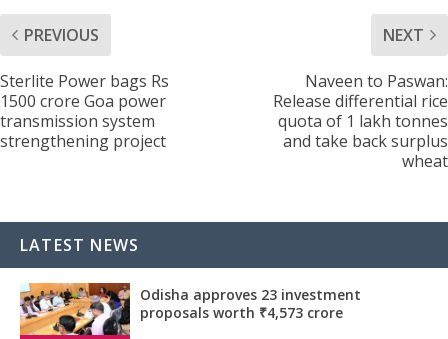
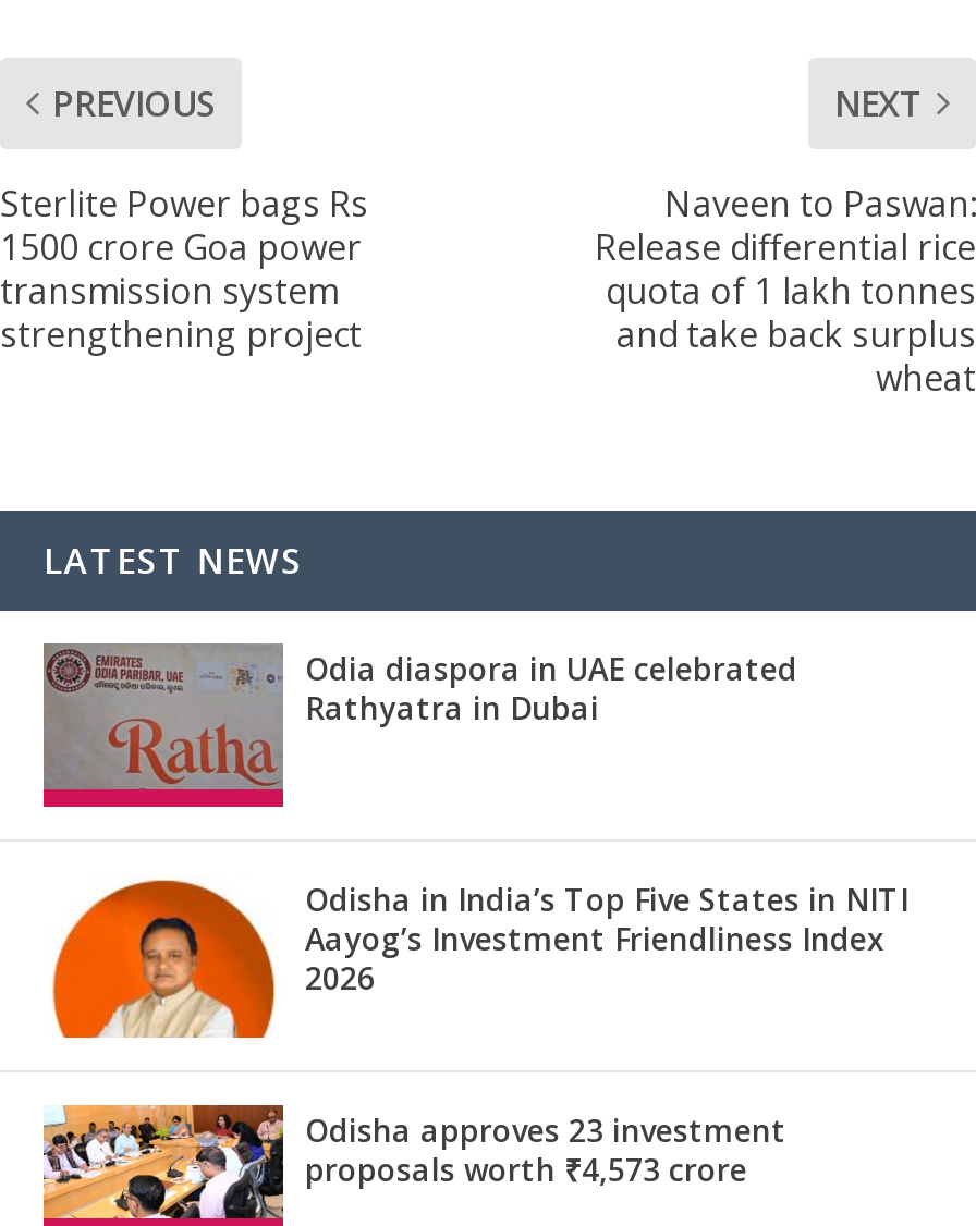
none -> [41,641,797,809] [image] | Odia diaspora in UAE celebrated | Rathyatra in Dubai
none -> [44,876,908,1072] [image] | Odisha in India’s Top Five States in NITI | Aayog’s Investment Friendliness Index | 2026

